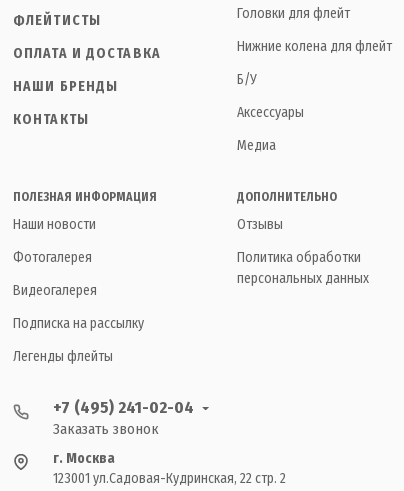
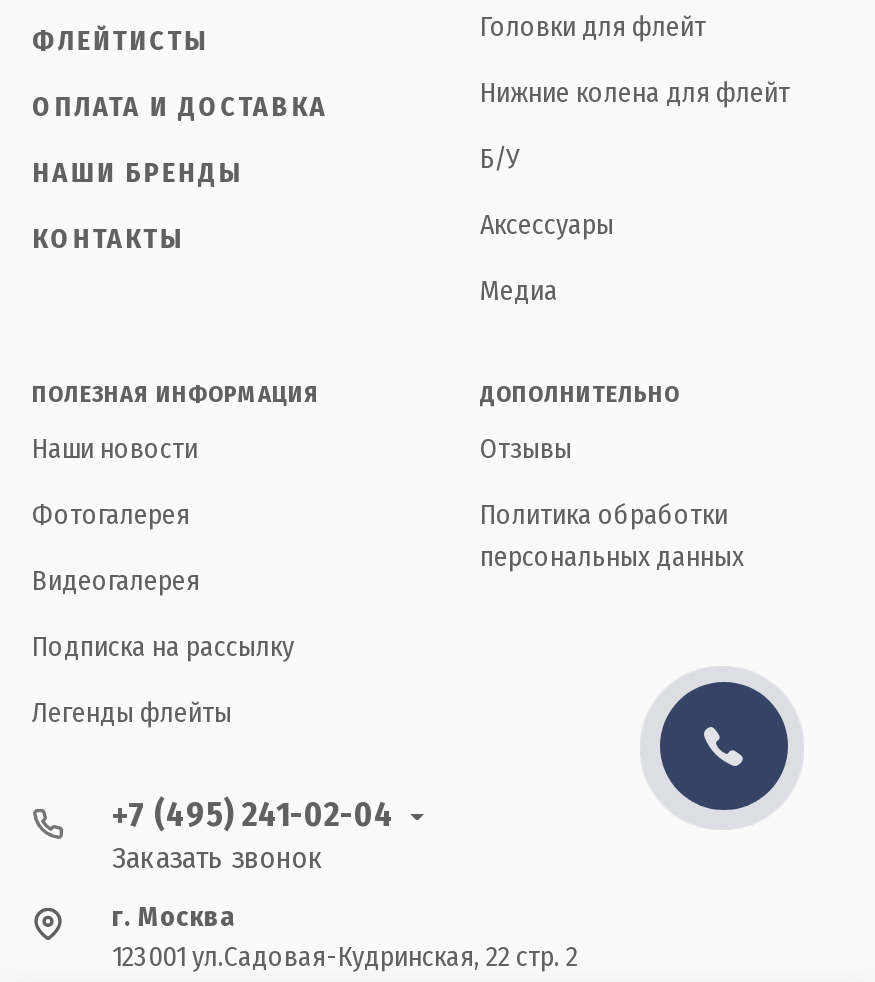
none -> [642,668,802,828] [image]

